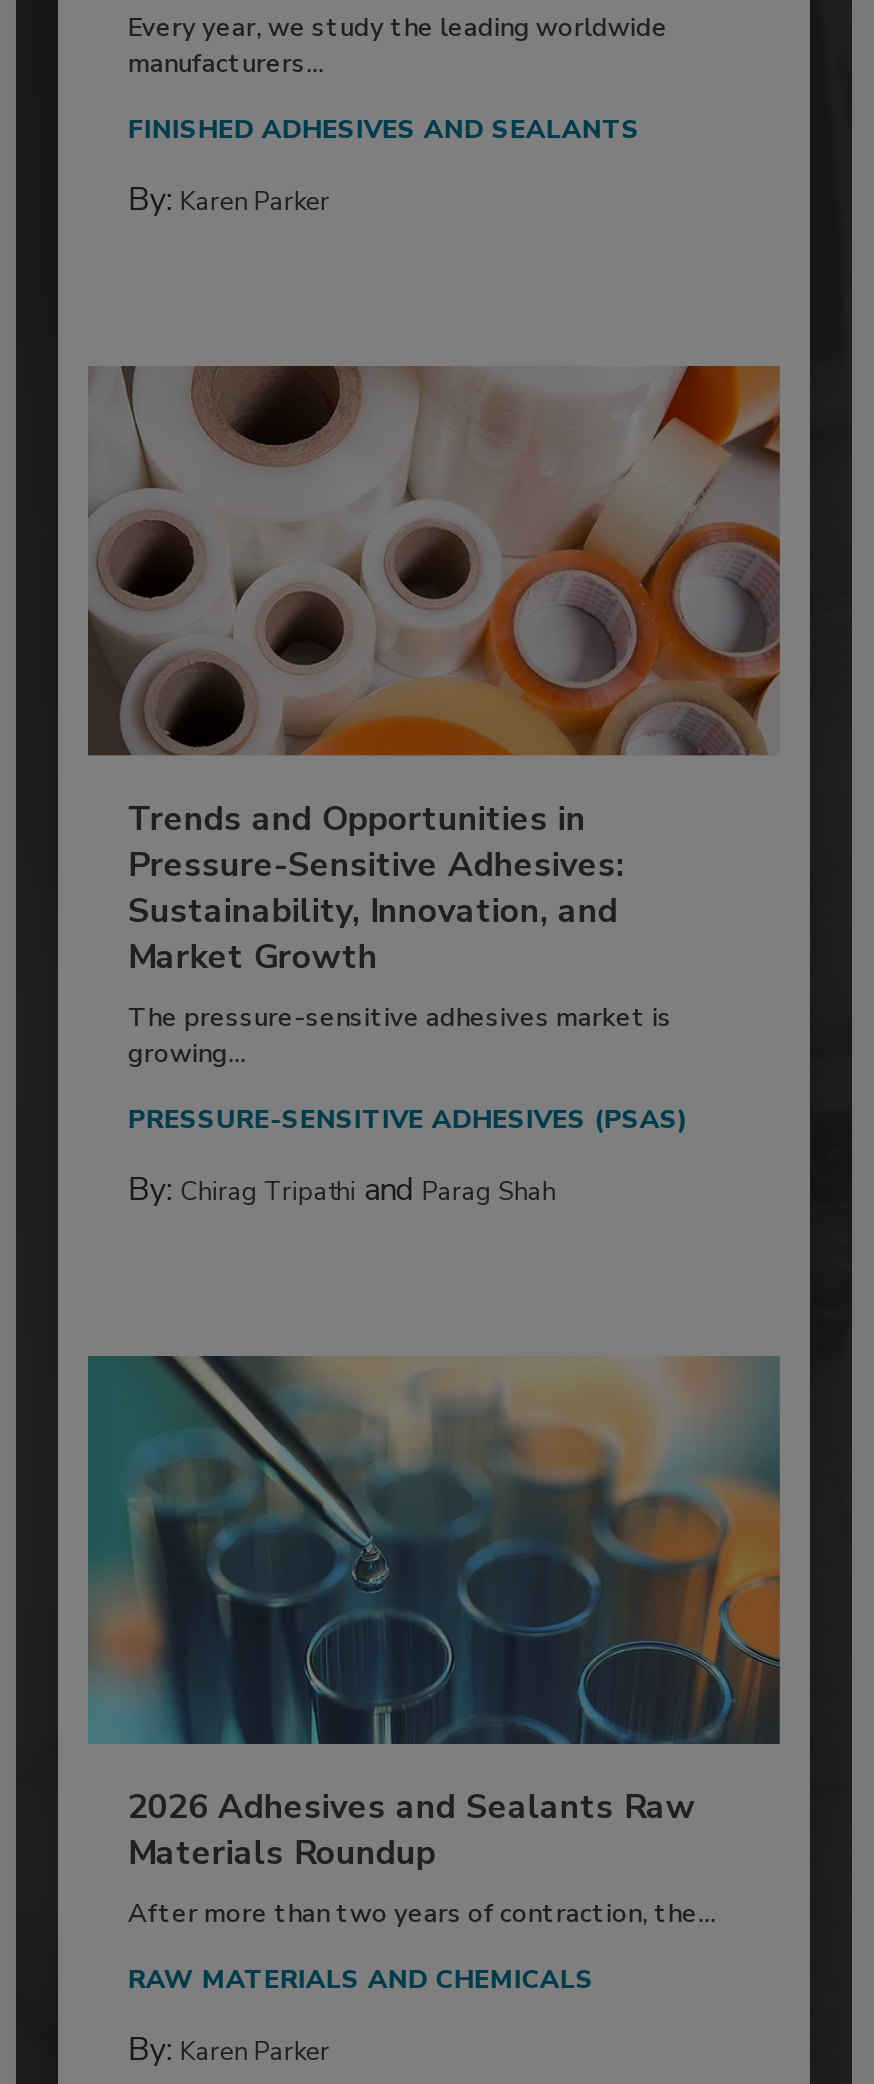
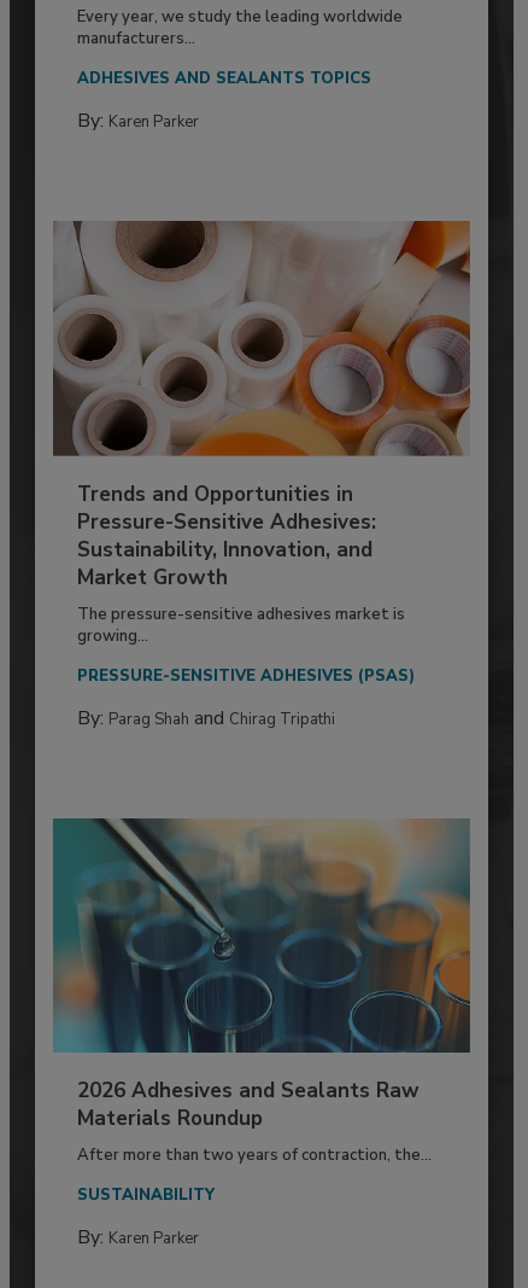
[128,112,640,148] FINISHED ADHESIVES AND SEALANTS -> [77,68,371,89] ADHESIVES AND SEALANTS TOPICS
[128,1167,556,1211] By: Chirag Tripathi and Parag Shah -> [77,705,335,731] By: Parag Shah and Chirag Tripathi
[128,1963,594,1999] RAW MATERIALS AND CHEMICALS -> [77,1185,214,1206] SUSTAINABILITY

